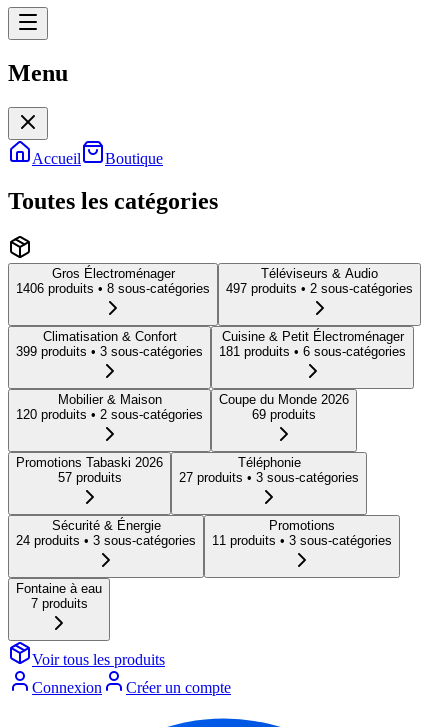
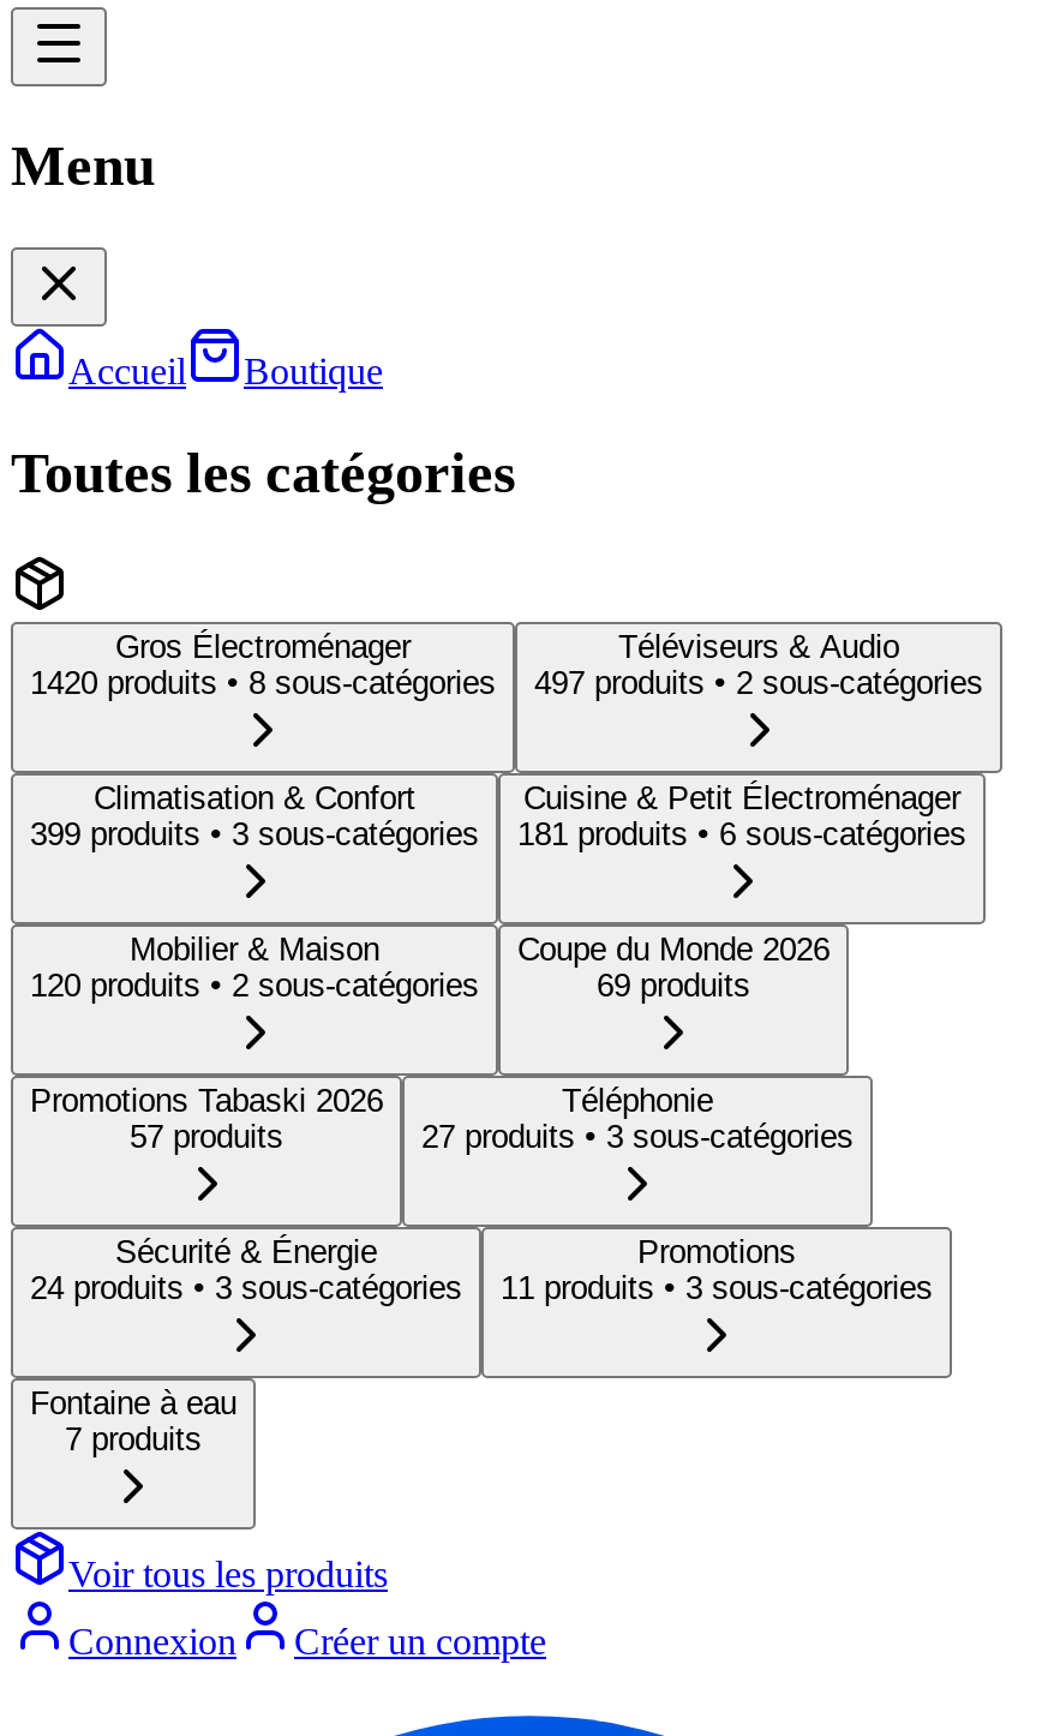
[16,281,210,296] 1406 produits • 8 sous-catégories -> [30,664,496,700] 1420 produits • 8 sous-catégories

